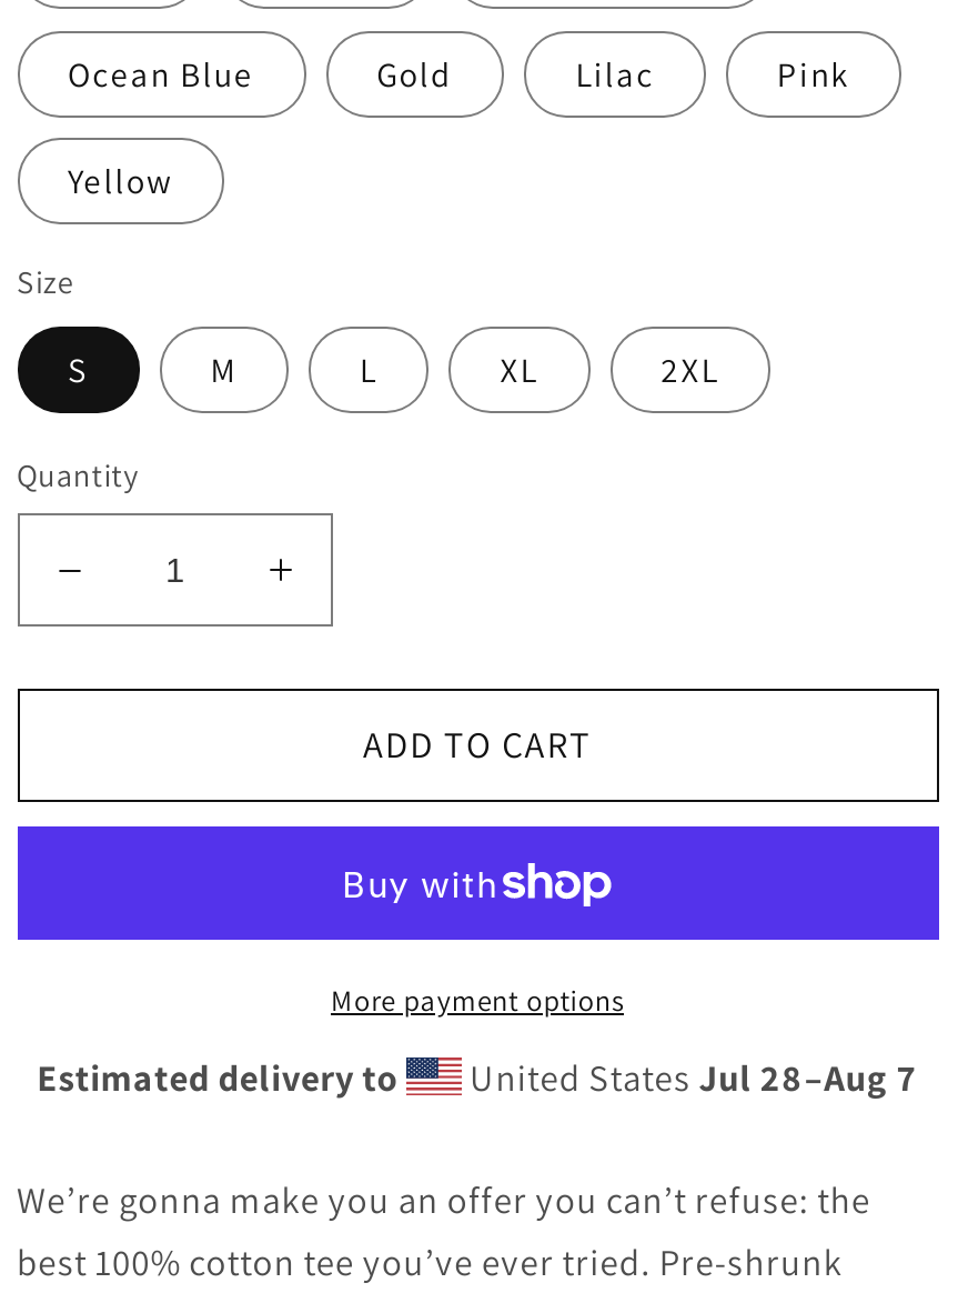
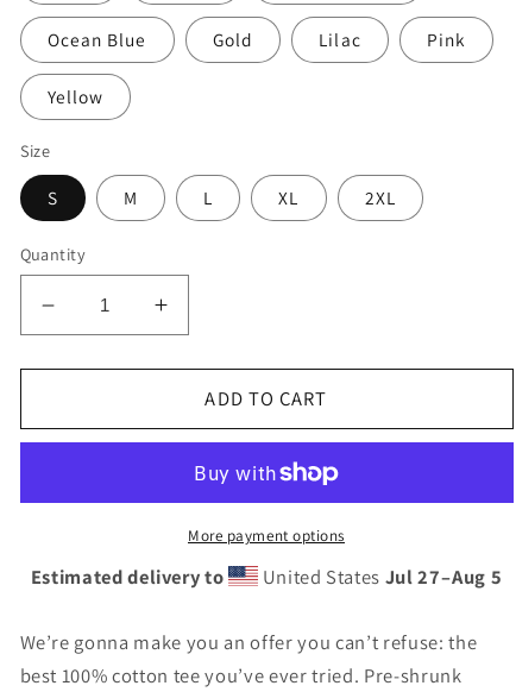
[462,1052,918,1101] United States Jul 28–Aug 7 -> [258,563,502,589] United States Jul 27–Aug 5

